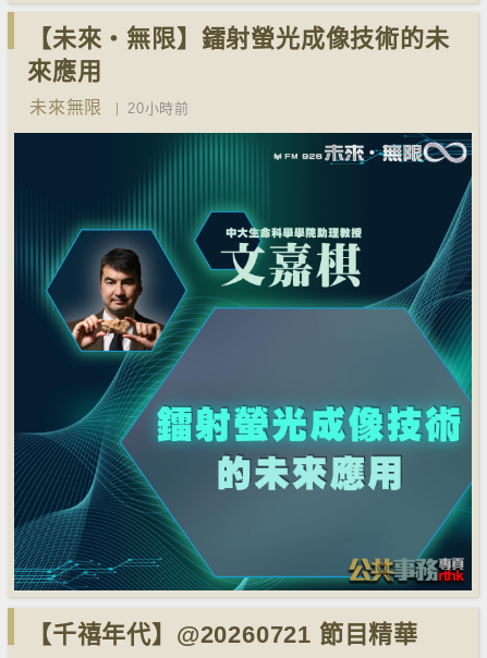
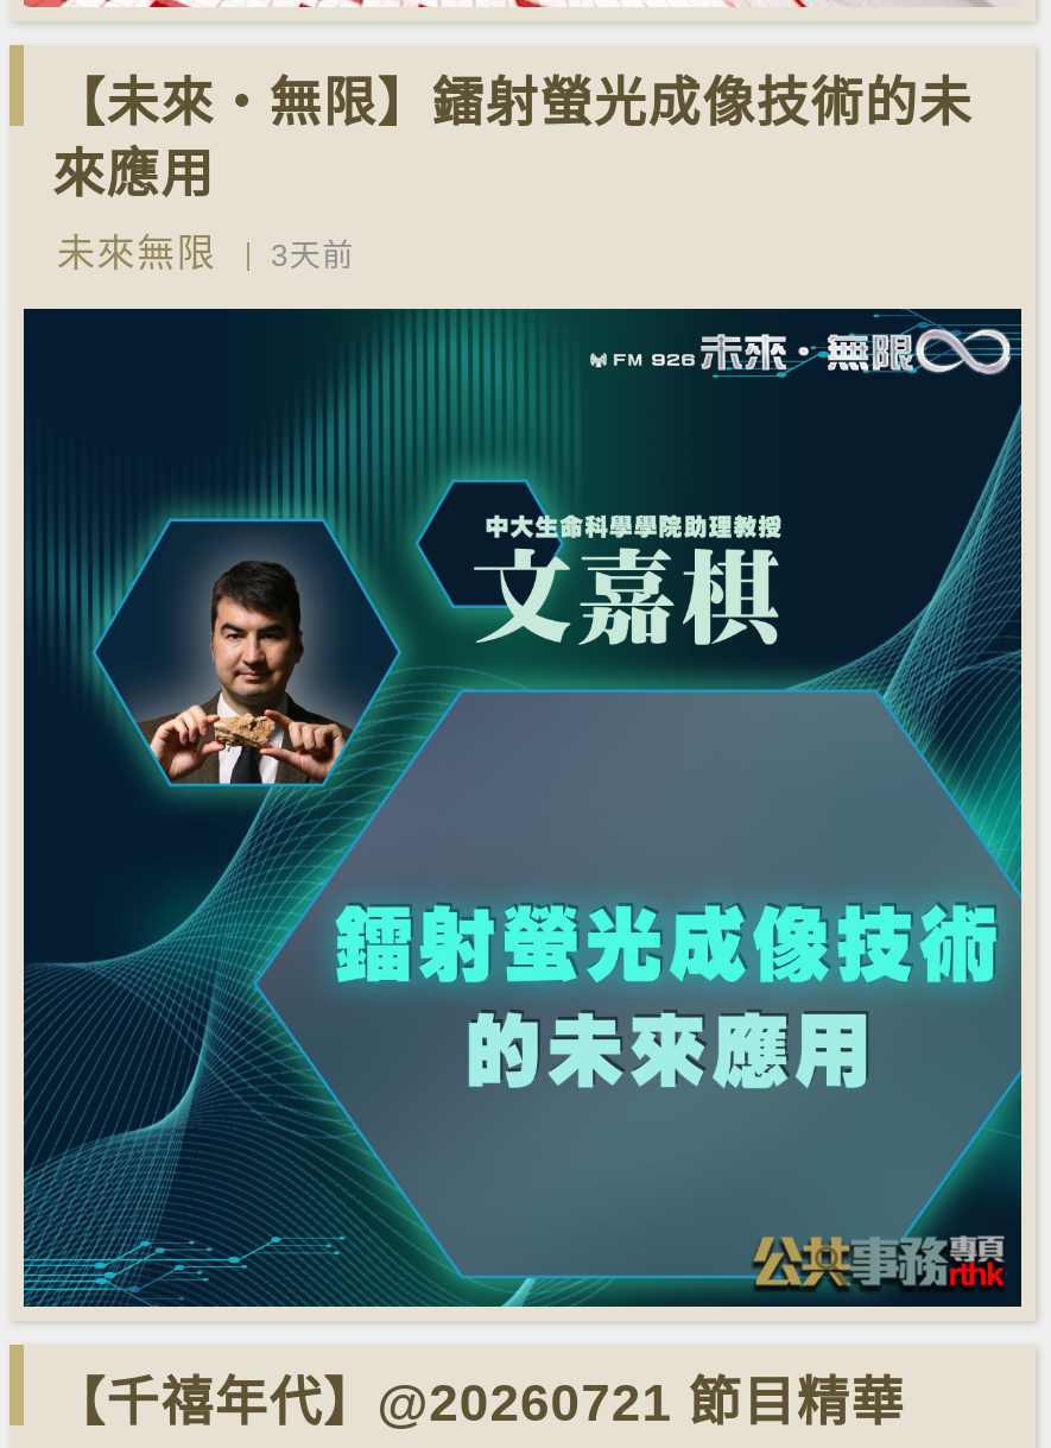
[29,98,190,117] 未來無限 20小時前 -> [57,233,355,273] 未來無限 3天前

